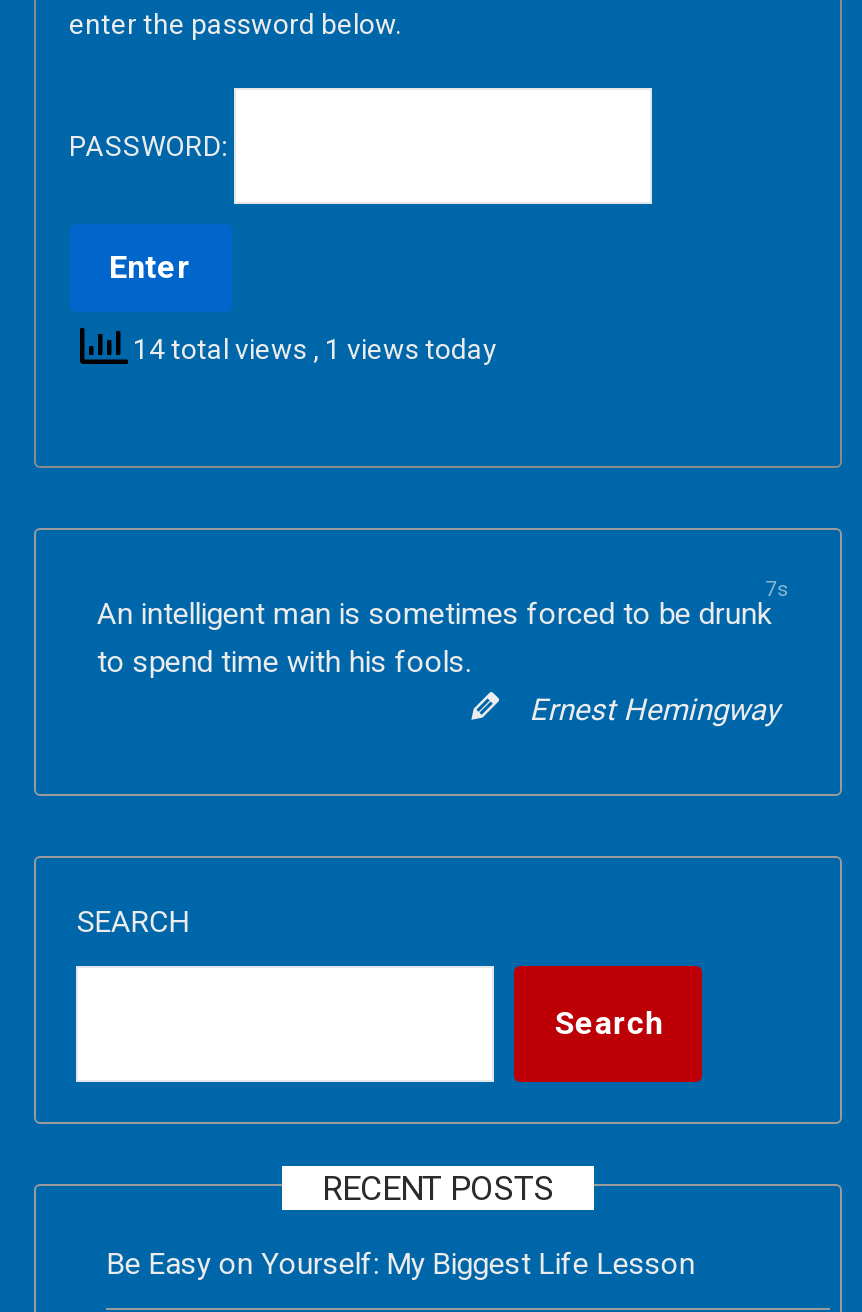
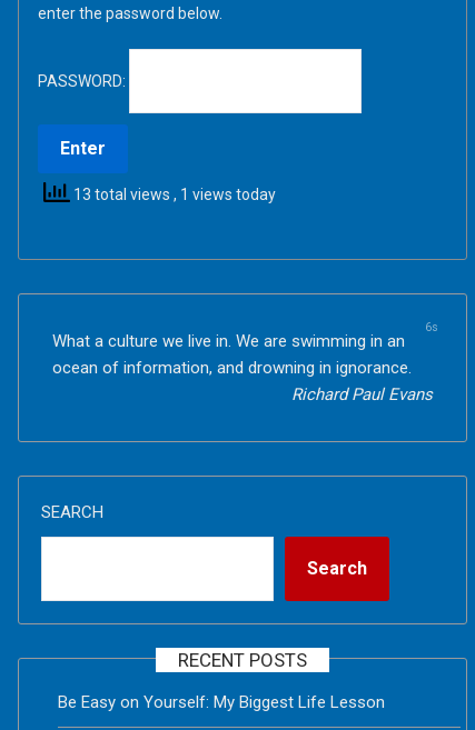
[127,334,497,366] 14 total views, 1 views today -> [70,185,275,203] 13 total views, 1 views today
[97,596,779,728] An intelligent man is sometimes forced to be drunk | to spend time with his fools. | Ernest Hemingway -> [53,331,432,405] What a culture we live in. We are swimming in an | ocean of information, and drowning in ignorance. | Richard Paul Evans

